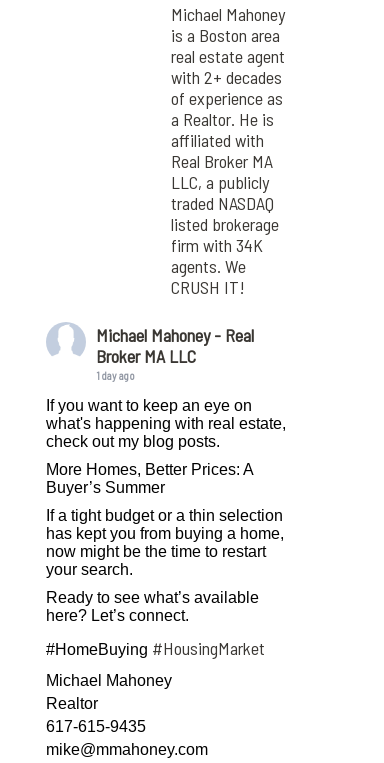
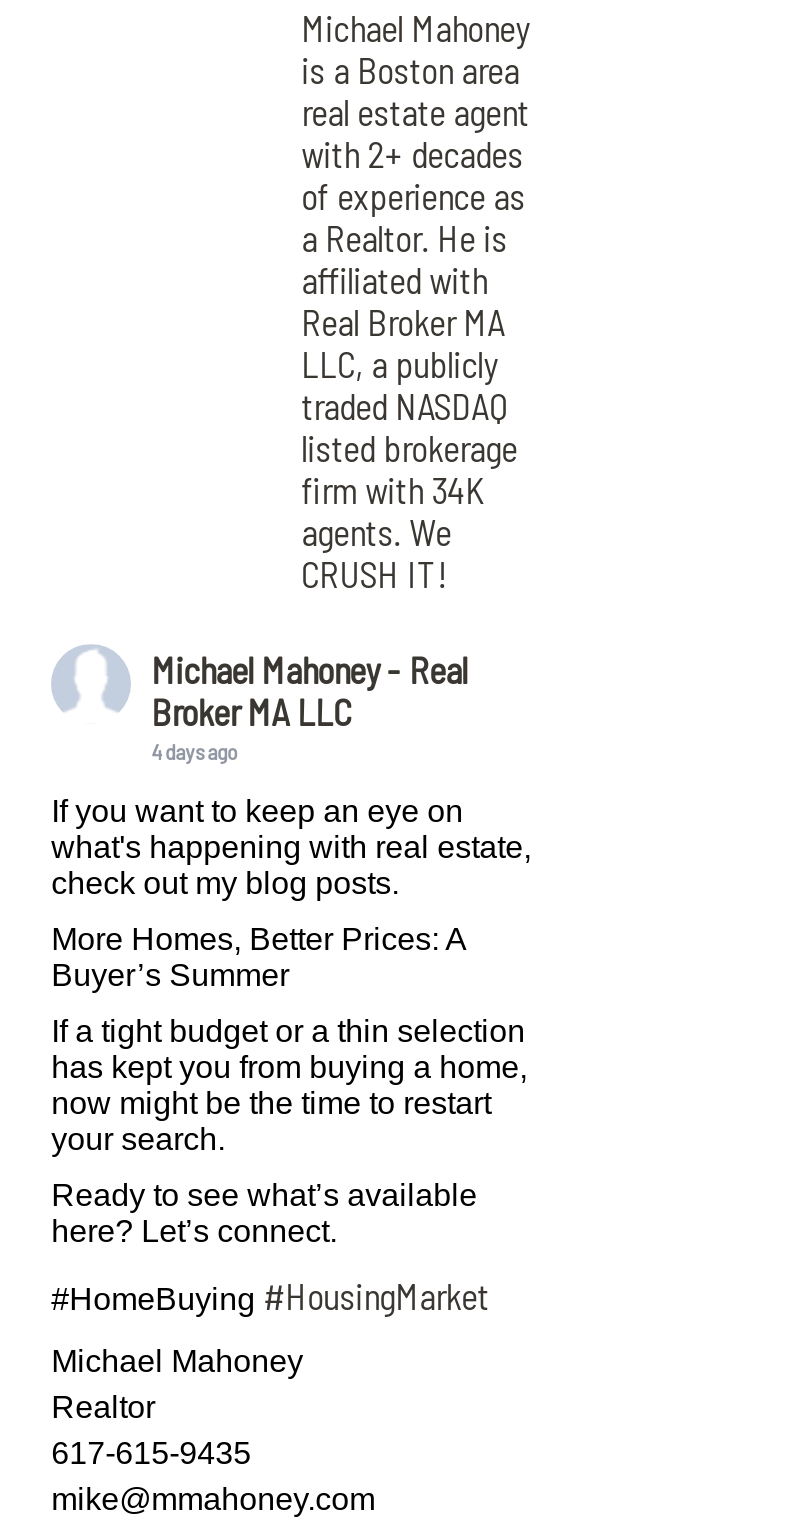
[96,369,135,382] 1 day ago -> [151,738,239,764] 4 days ago

